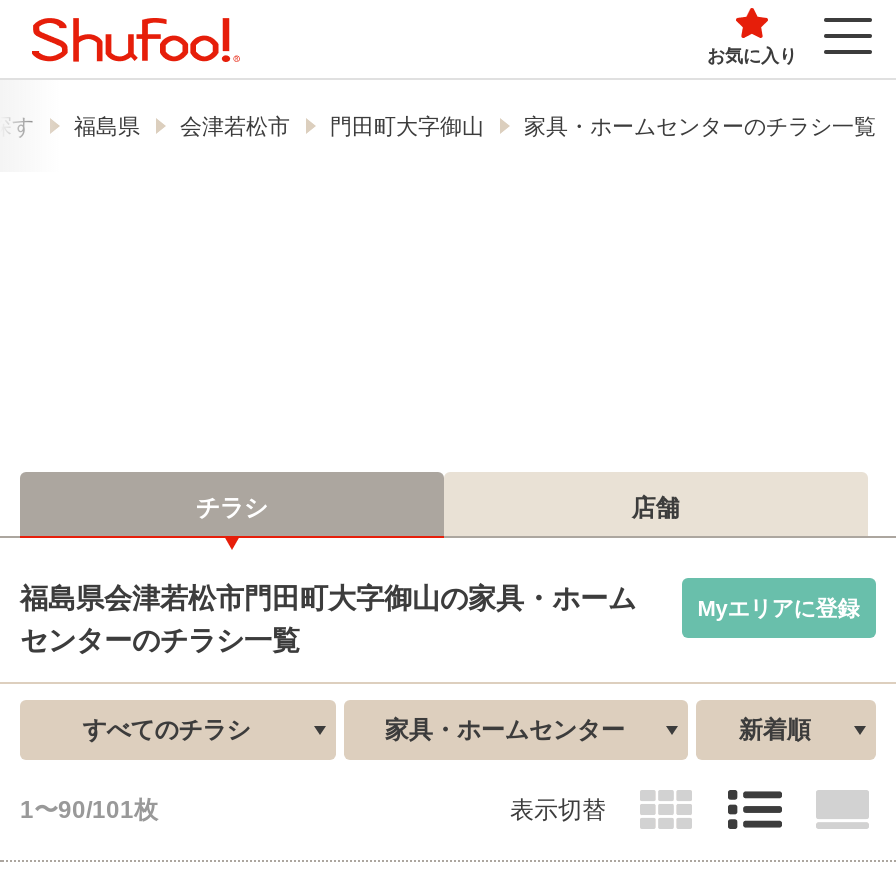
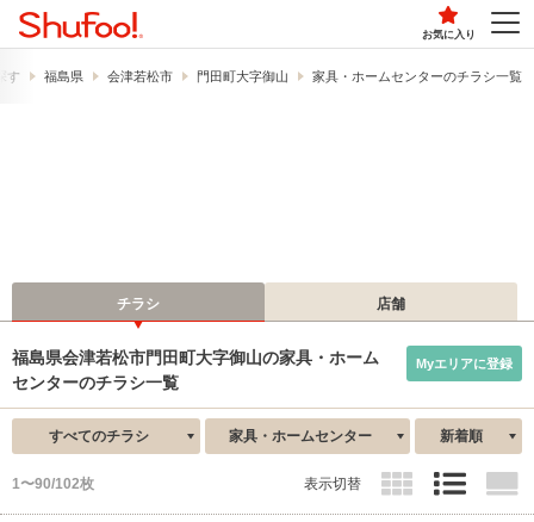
[20,796,158,824] 1〜90/101枚 -> [12,476,94,492] 1〜90/102枚

